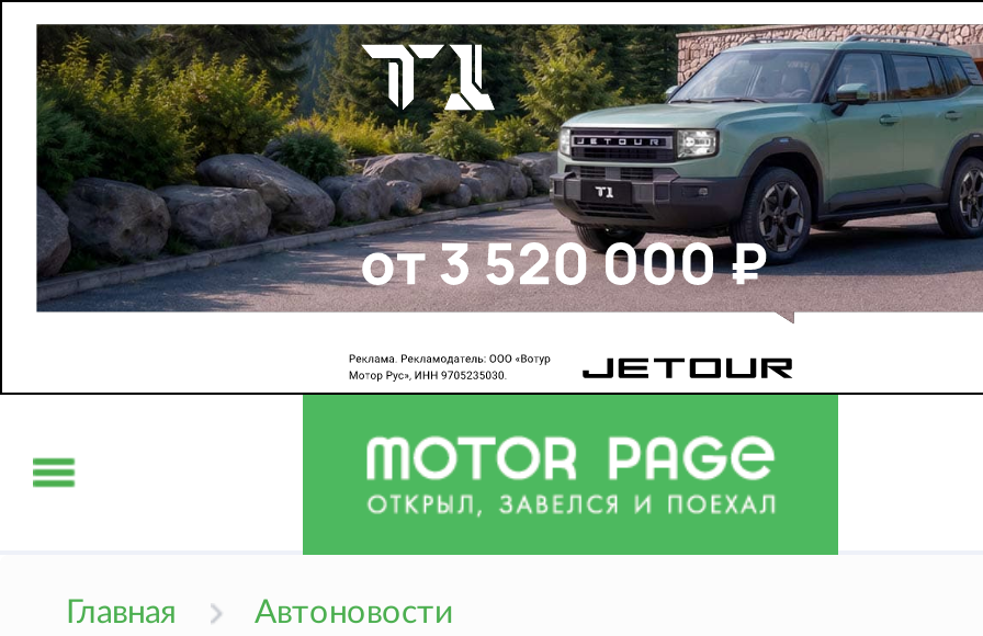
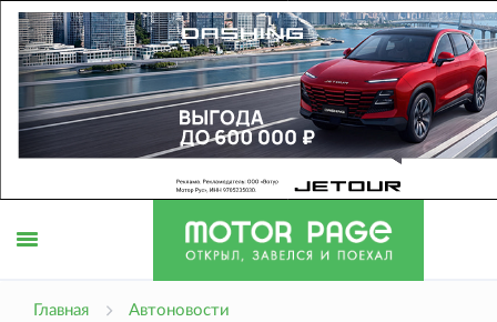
[35,22,976,316] [image] -> [18,11,494,163] [image]

